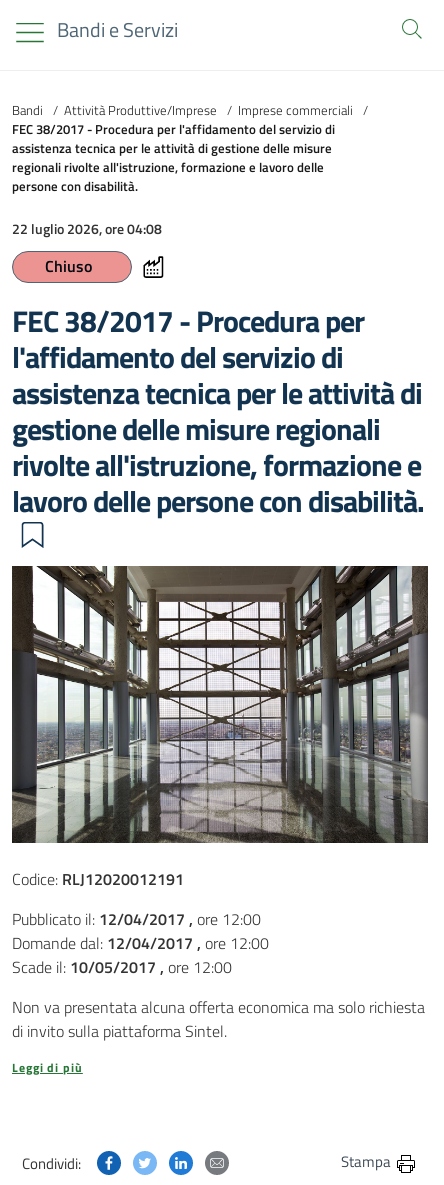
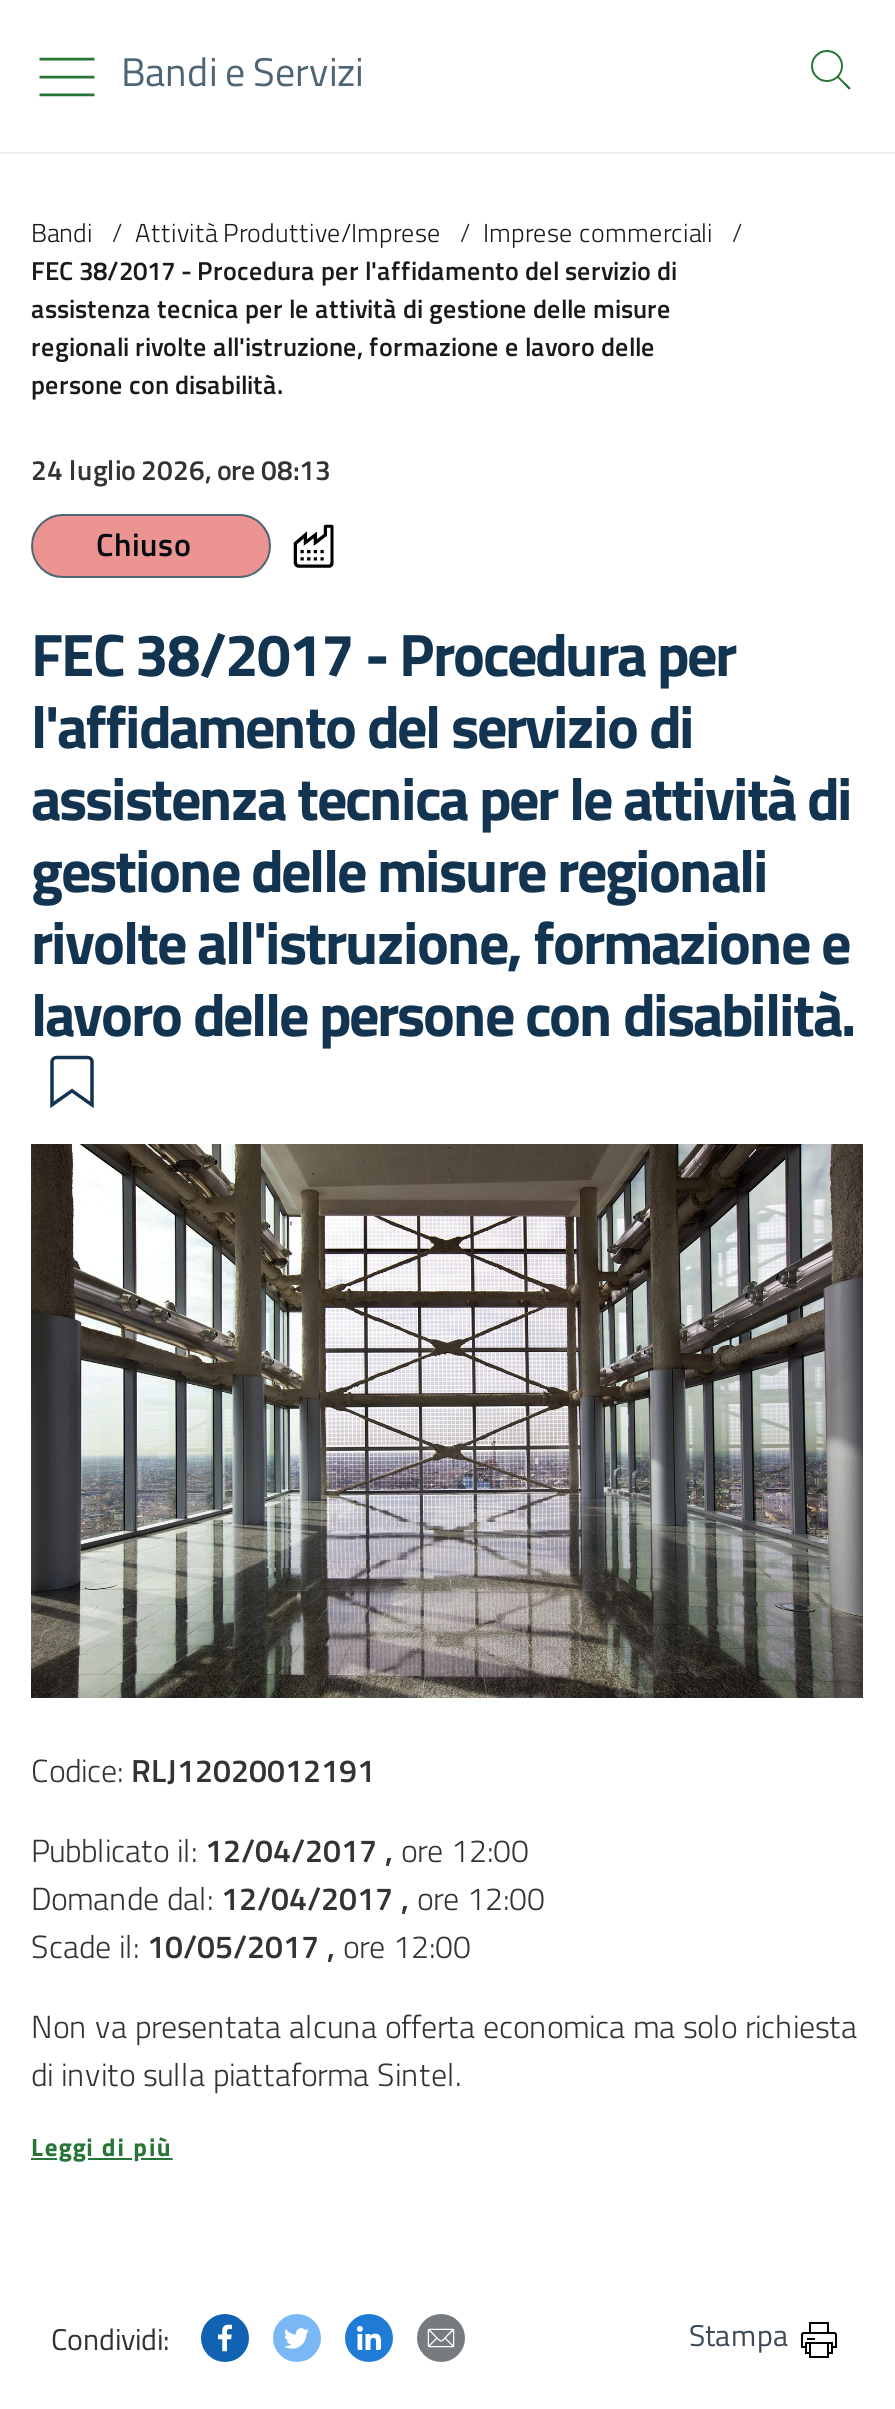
[12,218,162,239] 22 luglio 2026, ore 04:08 -> [31,448,331,490] 24 luglio 2026, ore 08:13

